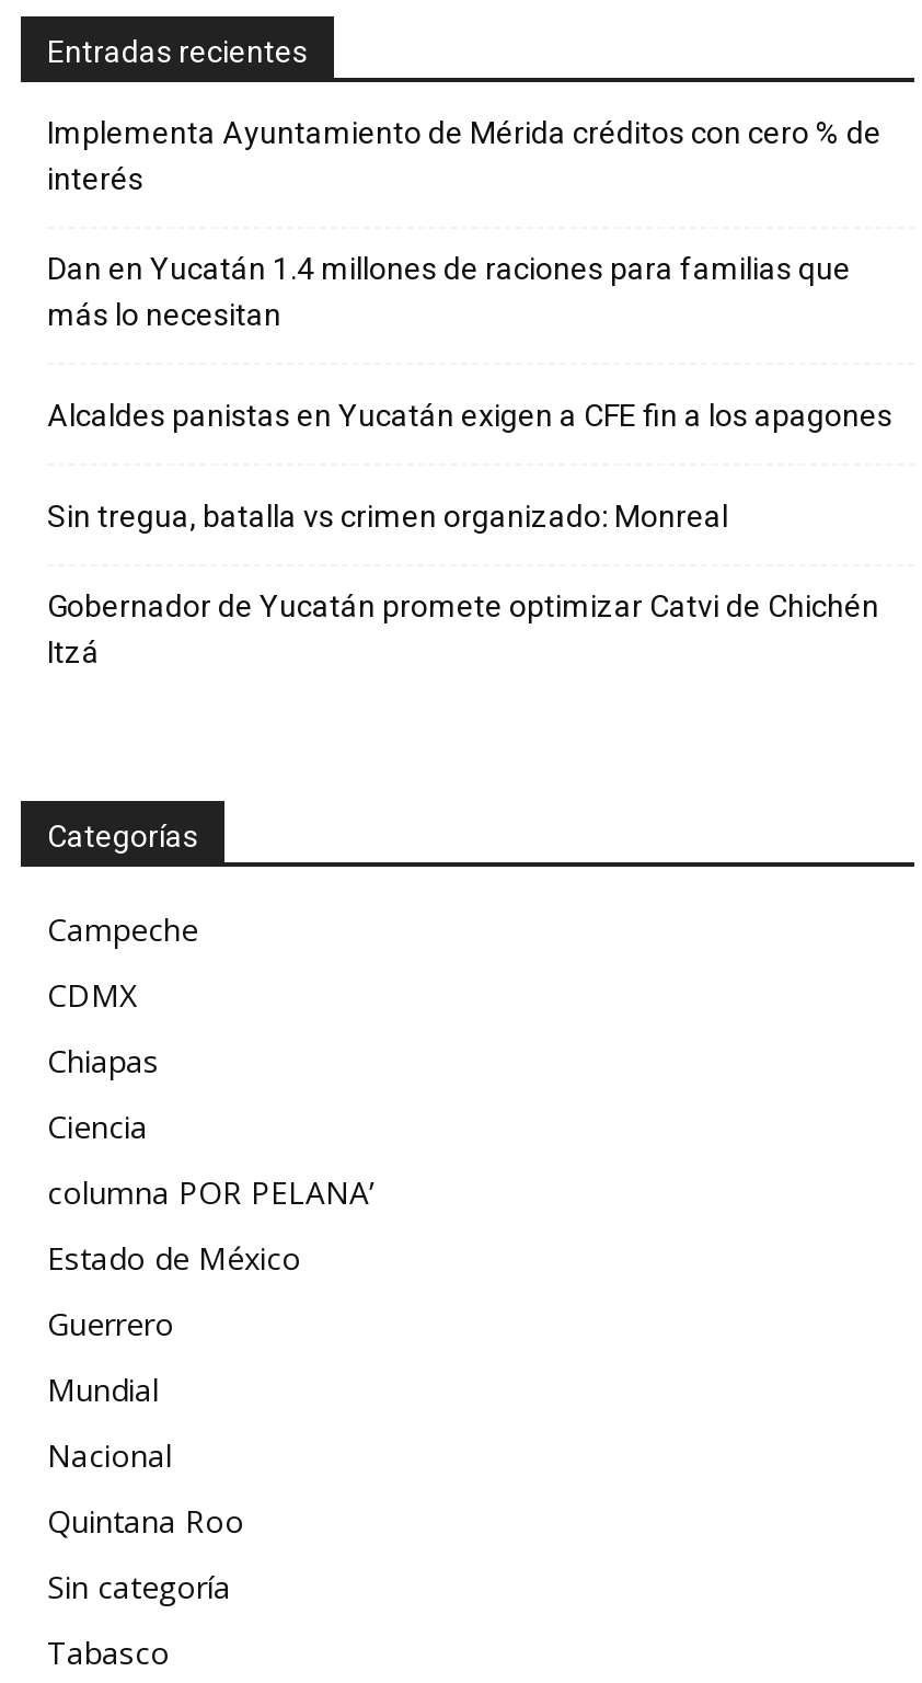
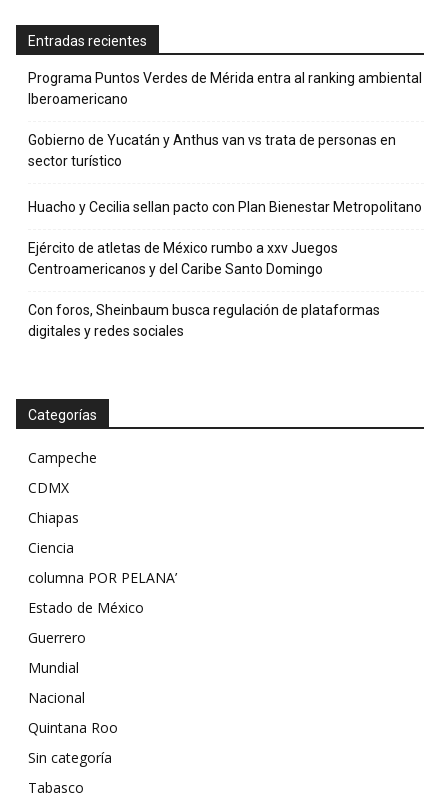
[47,115,881,196] Implementa Ayuntamiento de Mérida créditos con cero % de | interés -> [28,70,422,107] Programa Puntos Verdes de Mérida entra al ranking ambiental | Iberoamericano
[47,251,851,332] Dan en Yucatán 1.4 millones de raciones para familias que | más lo necesitan -> [28,132,396,169] Gobierno de Yucatán y Anthus van vs trata de personas en | sector turístico
[47,398,892,433] Alcaldes panistas en Yucatán exigen a CFE fin a los apagones -> [28,199,422,215] Huacho y Cecilia sellan pacto con Plan Bienestar Metropolitano
[47,498,728,533] Sin tregua, batalla vs crimen organizado: Monreal -> [28,240,338,277] Ejército de atletas de México rumbo a xxv Juegos | Centroamericanos y del Caribe Santo Domingo
[47,588,879,669] Gobernador de Yucatán promete optimizar Catvi de Chichén | Itzá -> [28,302,380,339] Con foros, Sheinbaum busca regulación de plataformas | digitales y redes sociales

